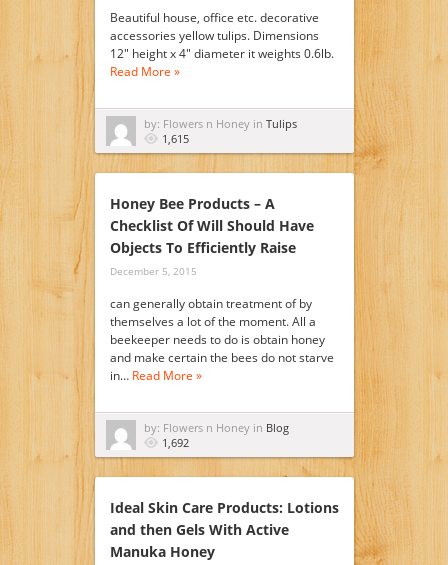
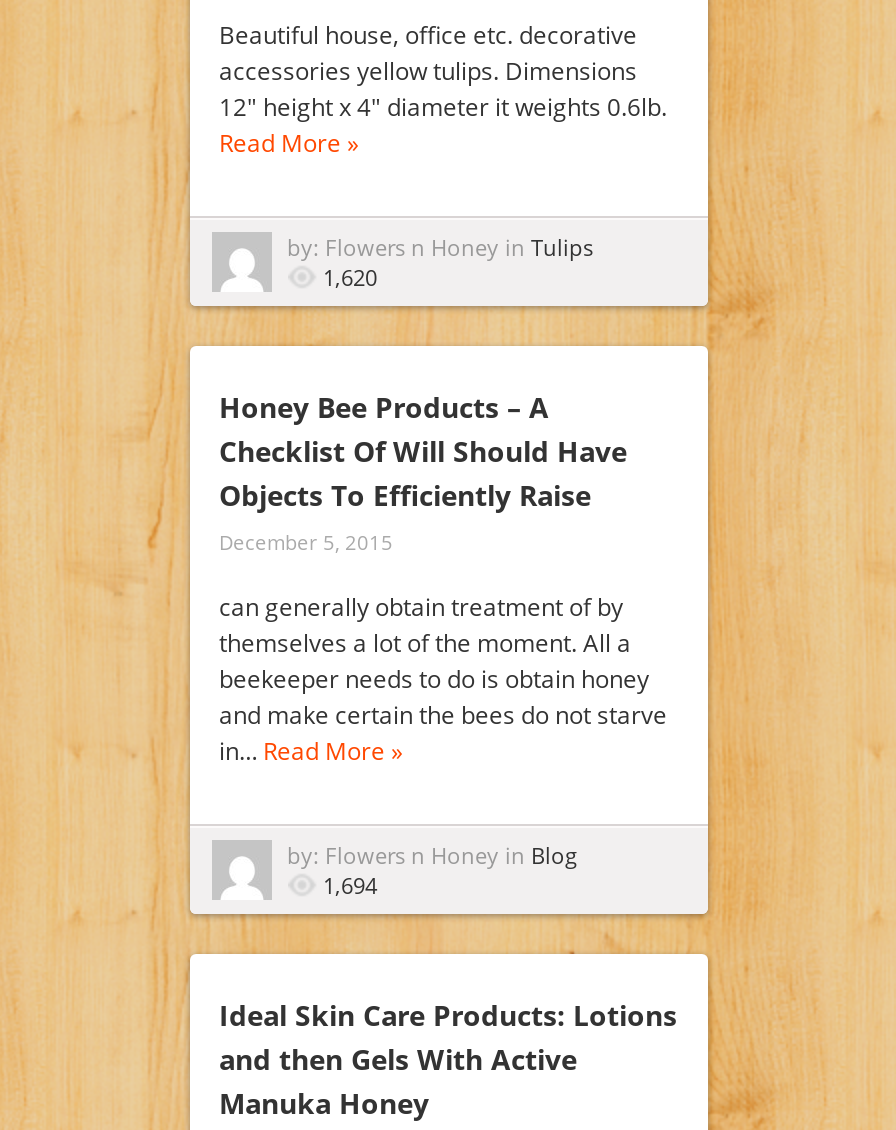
[161,131,188,146] 1,615 -> [323,262,377,292] 1,620
[161,435,188,450] 1,692 -> [323,870,377,900] 1,694

